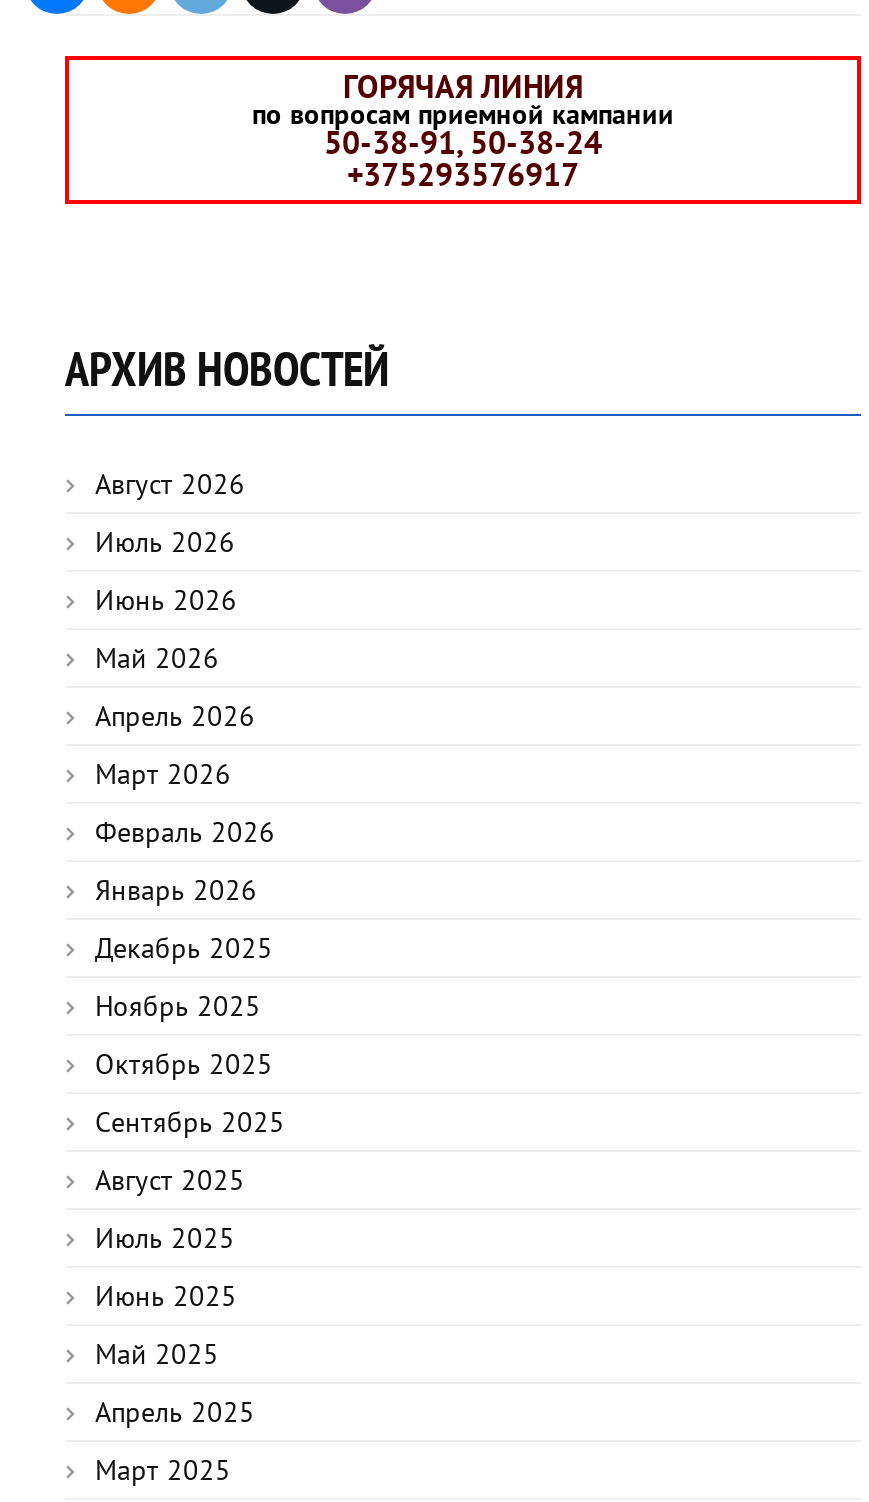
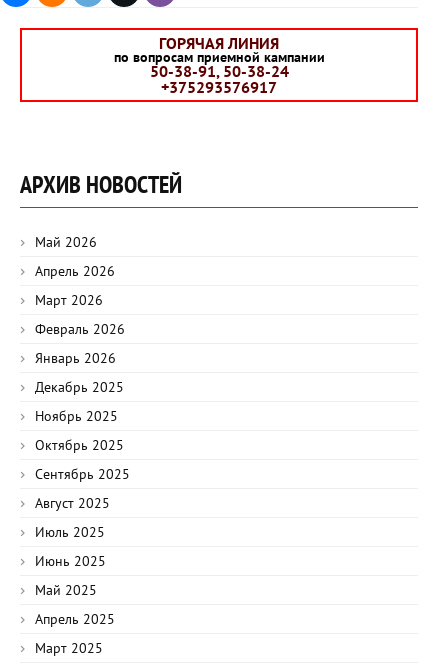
[95,466,245,618] Август 2026 | Июль 2026 | Июнь 2026 -> none

